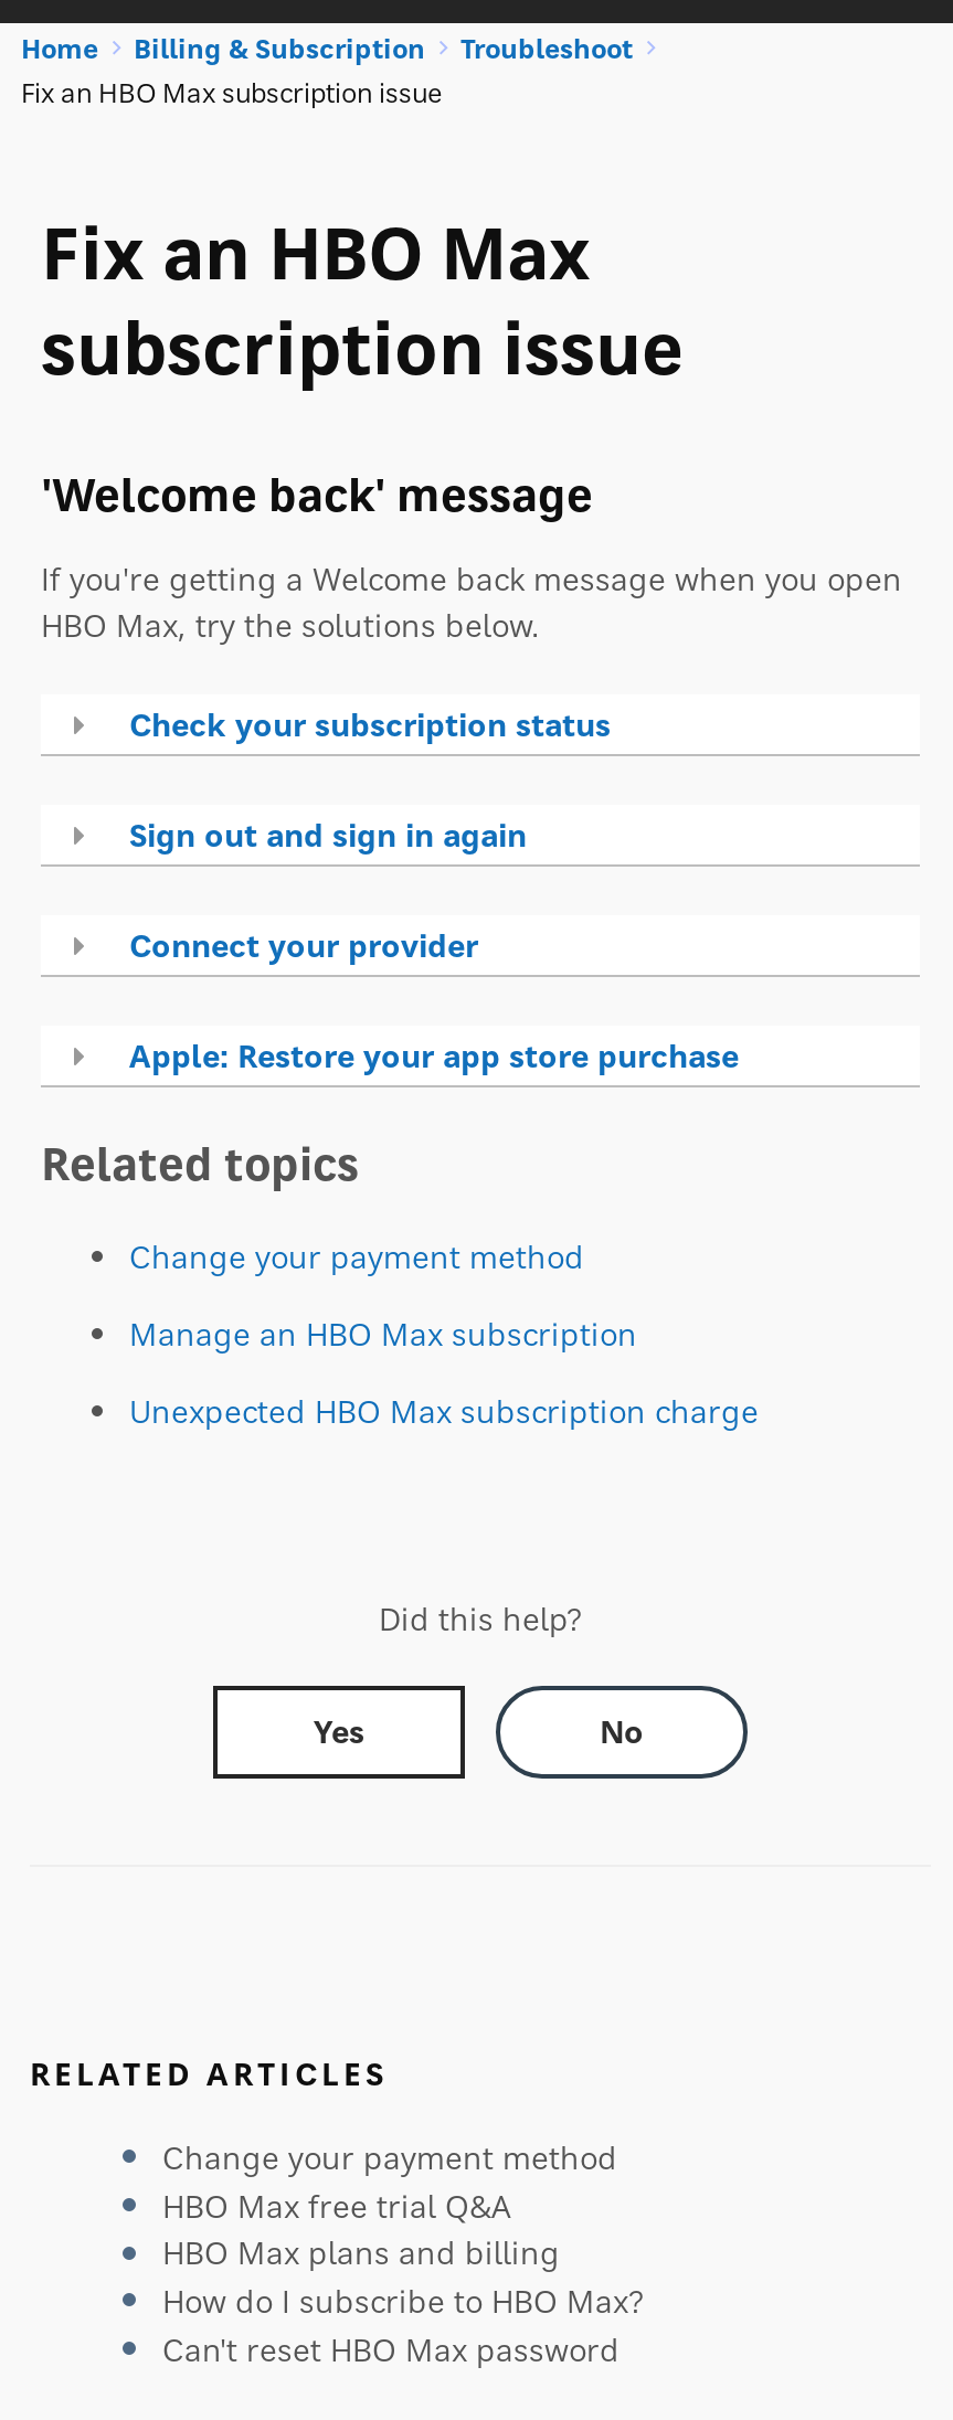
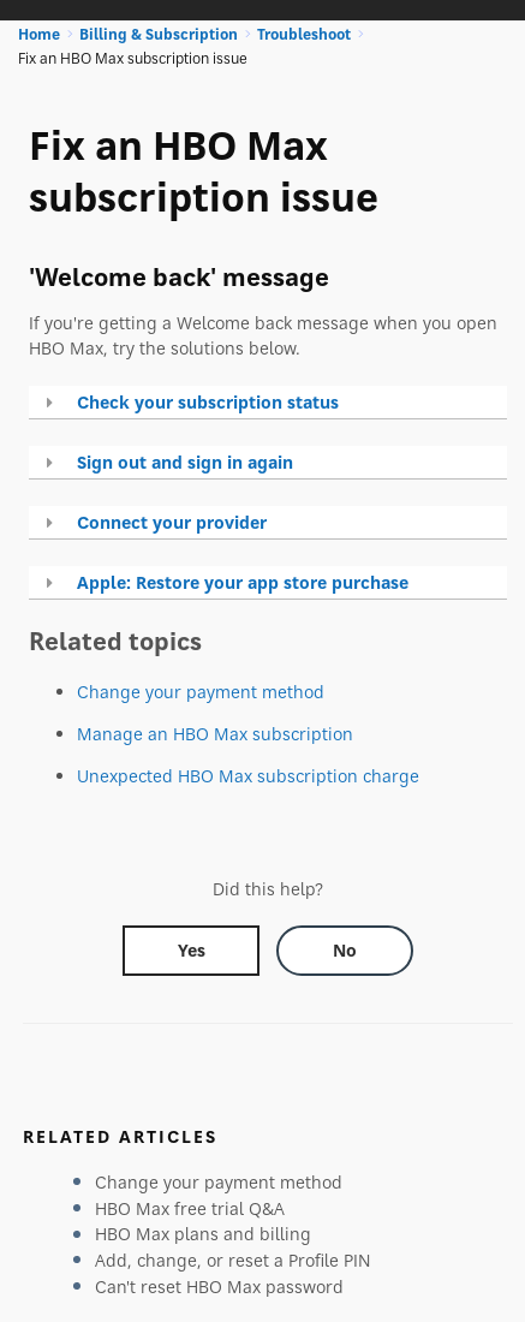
[162,2280,644,2322] How do I subscribe to HBO Max? -> [95,1249,371,1272] Add, change, or reset a Profile PIN

